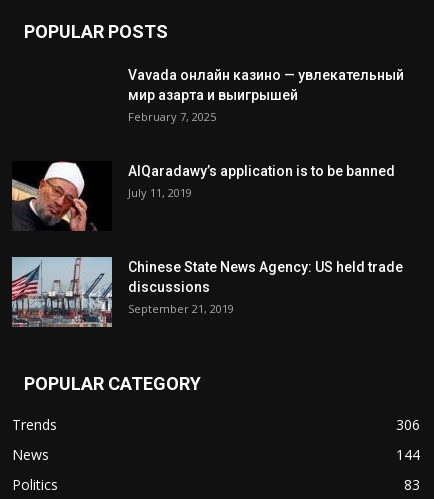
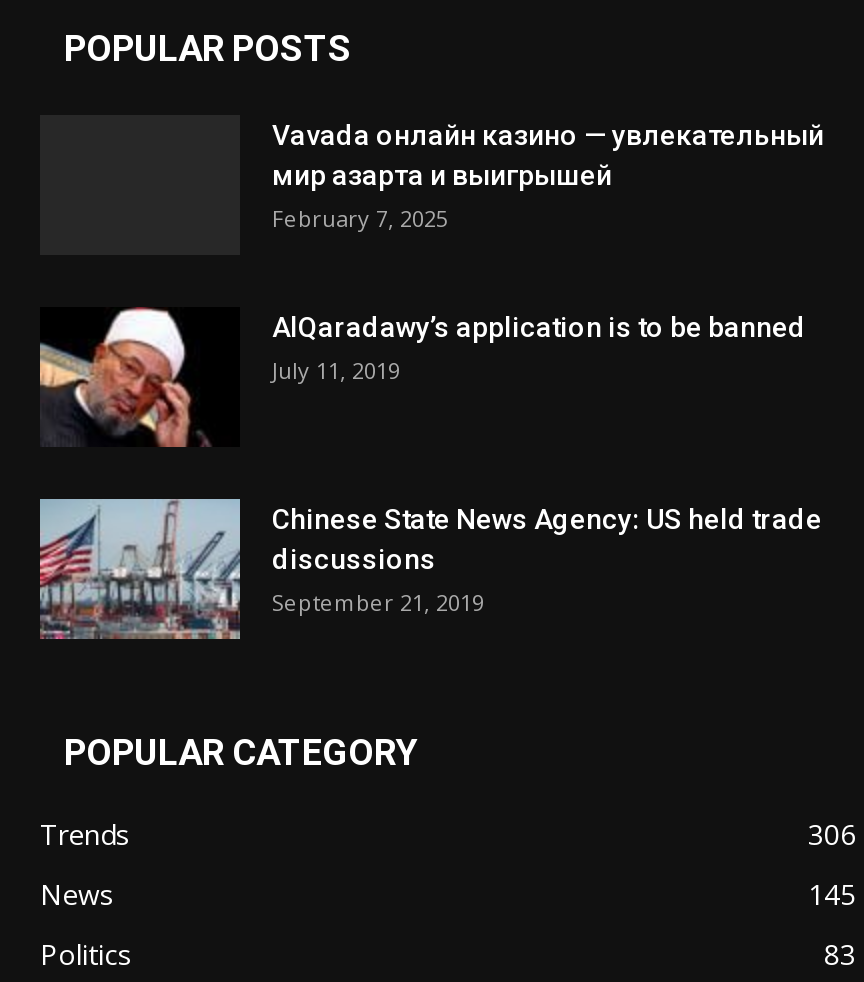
[396,445,420,464] 144 -> [808,875,856,913] 145

